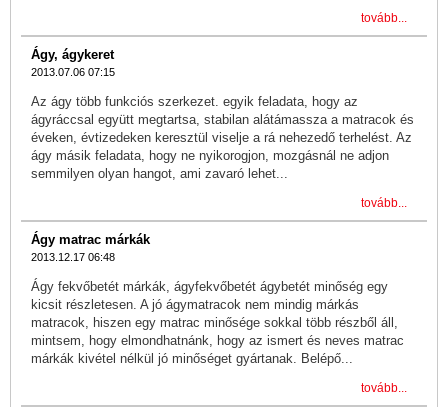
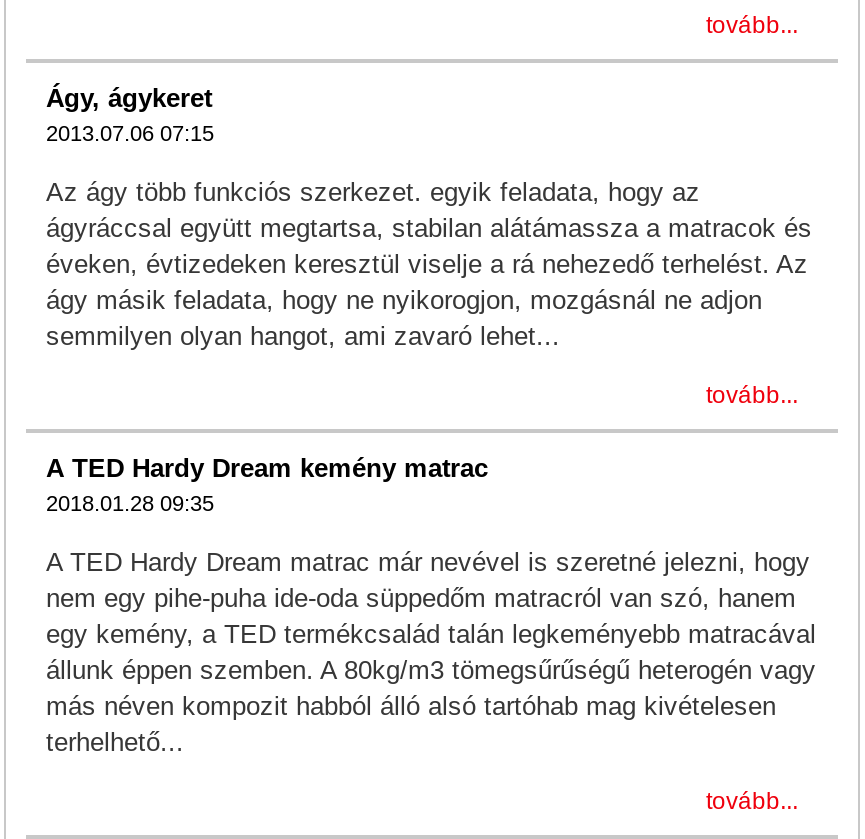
[31,232,150,263] Ágy matrac márkák | 2013.12.17 06:48 -> [46,452,488,514] A TED Hardy Dream kemény matrac | 2018.01.28 09:35
[31,279,404,366] Ágy fekvőbetét márkák, ágyfekvőbetét ágybetét minőség egy | kicsit részletesen. A jó ágymatracok nem mindig márkás | matracok, hiszen egy matrac minősége sokkal több részből áll, | mintsem, hogy elmondhatnánk, hogy az ismert és neves matrac | márkák kivétel nélkül jó minőséget gyártanak. Belépő... -> [46,546,816,756] A TED Hardy Dream matrac már nevével is szeretné jelezni, hogy | nem egy pihe-puha ide-oda süppedőm matracról van szó, hanem | egy kemény, a TED termékcsalád talán legkeményebb matracával | állunk éppen szemben. A 80kg/m3 tömegsűrűségű heterogén vagy | más néven kompozit habból álló alsó tartóhab mag kivételesen | terhelhető...

